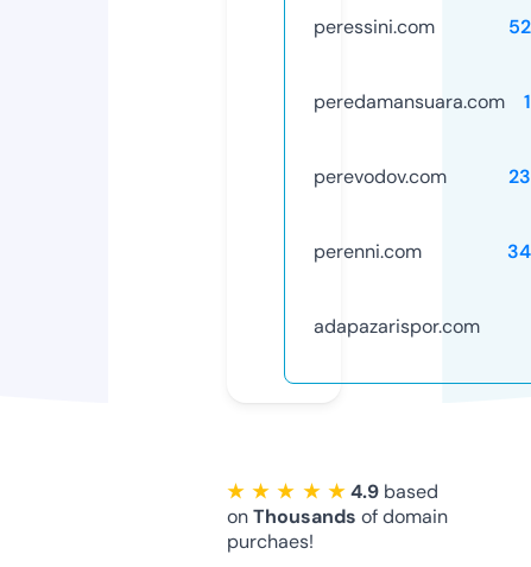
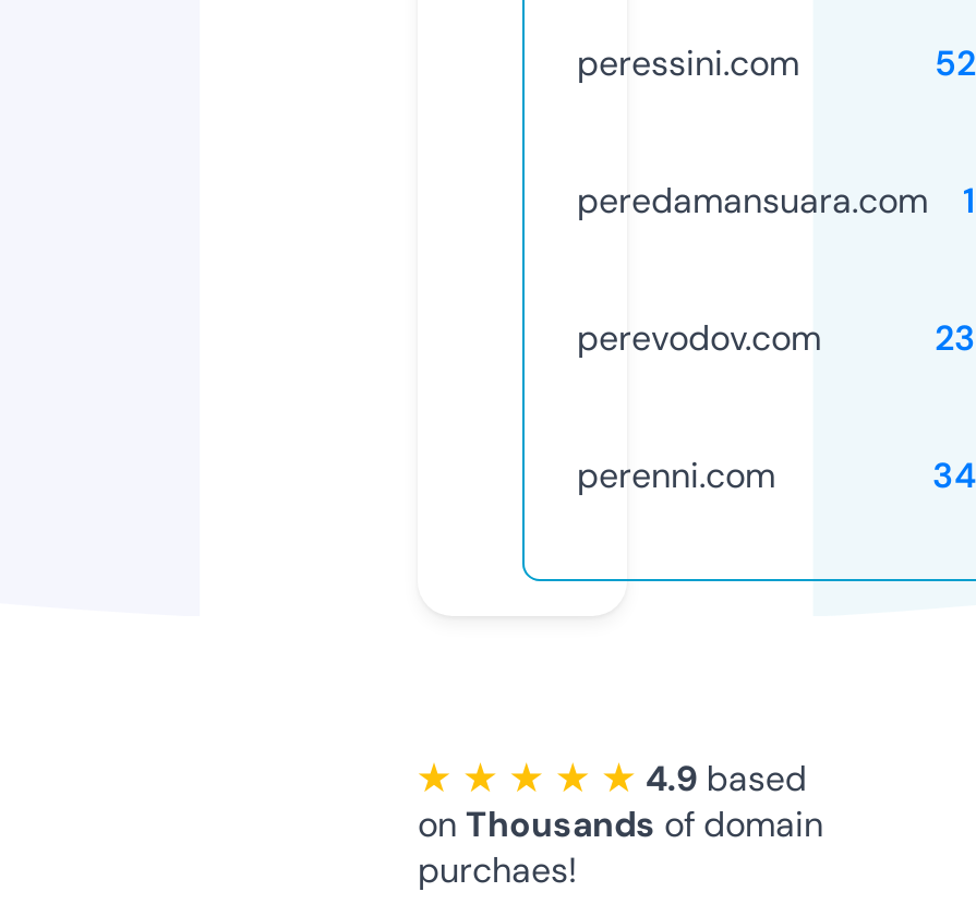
[314,314,480,339] adapazarispor.com -> none

